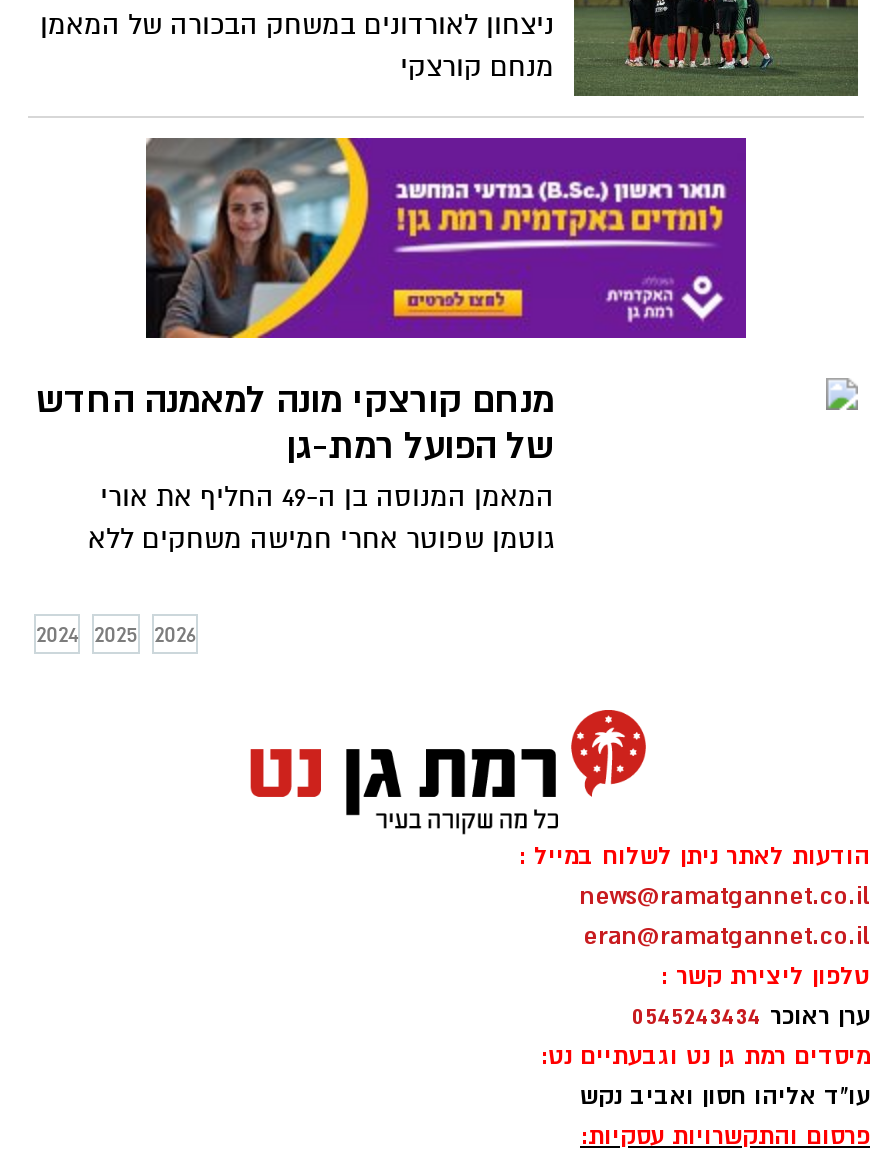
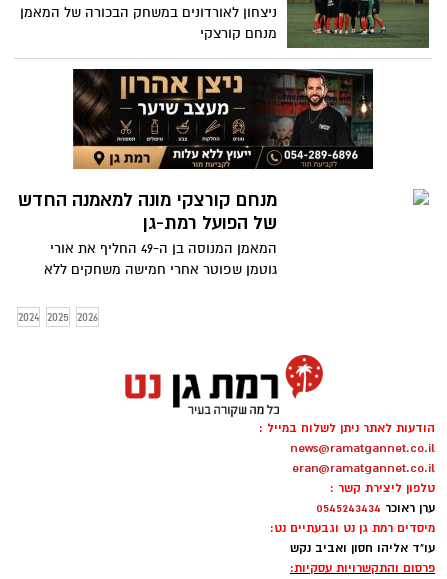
[144,136,748,340] [image] -> [72,68,374,170] [image]

